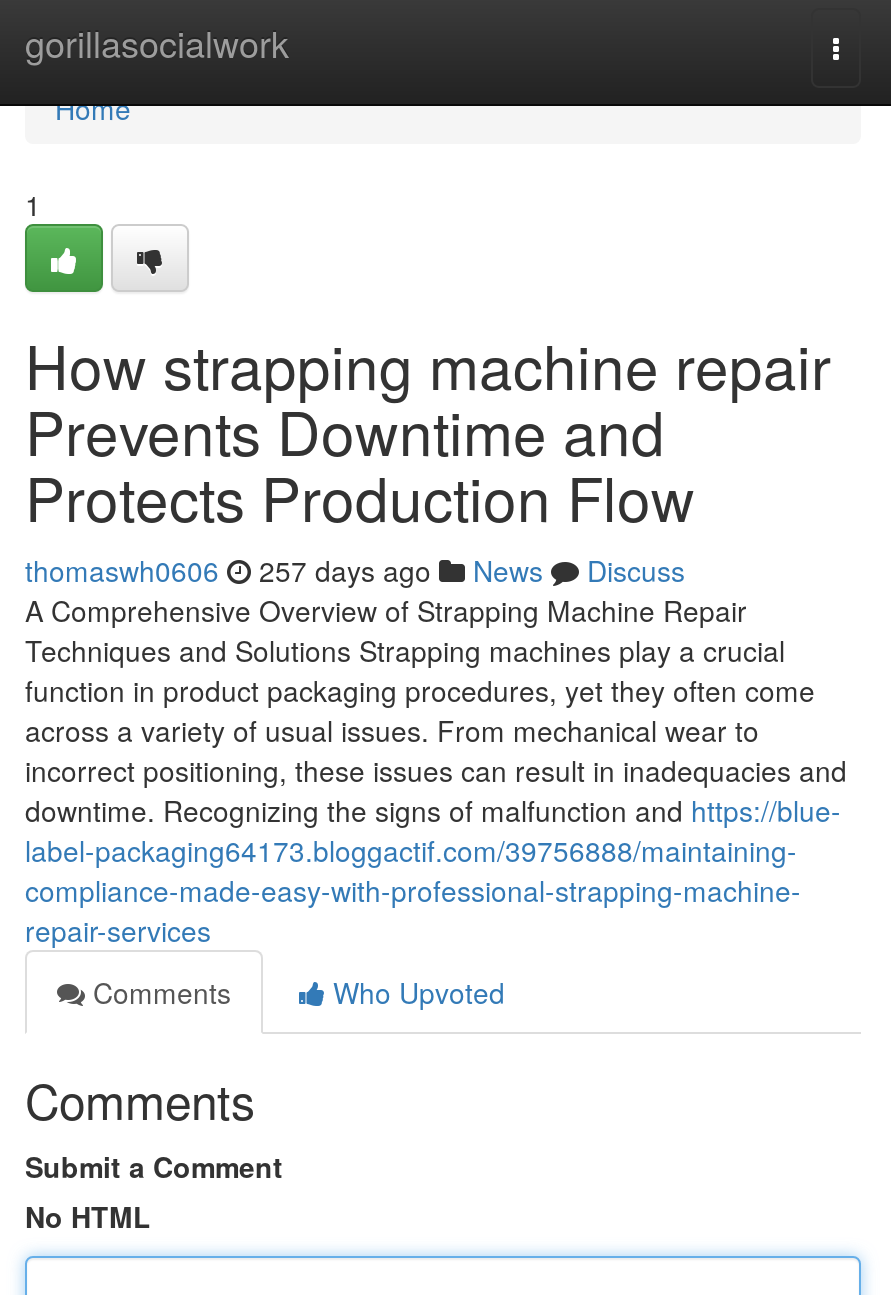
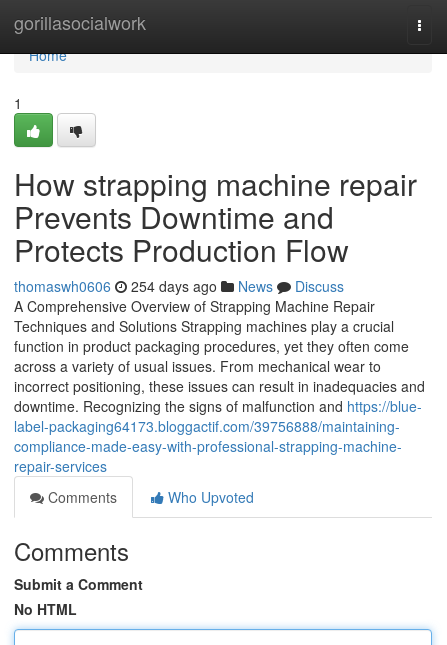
[25,550,685,590] thomaswh0606 257 days ago News Discuss -> [14,276,344,296] thomaswh0606 254 days ago News Discuss

